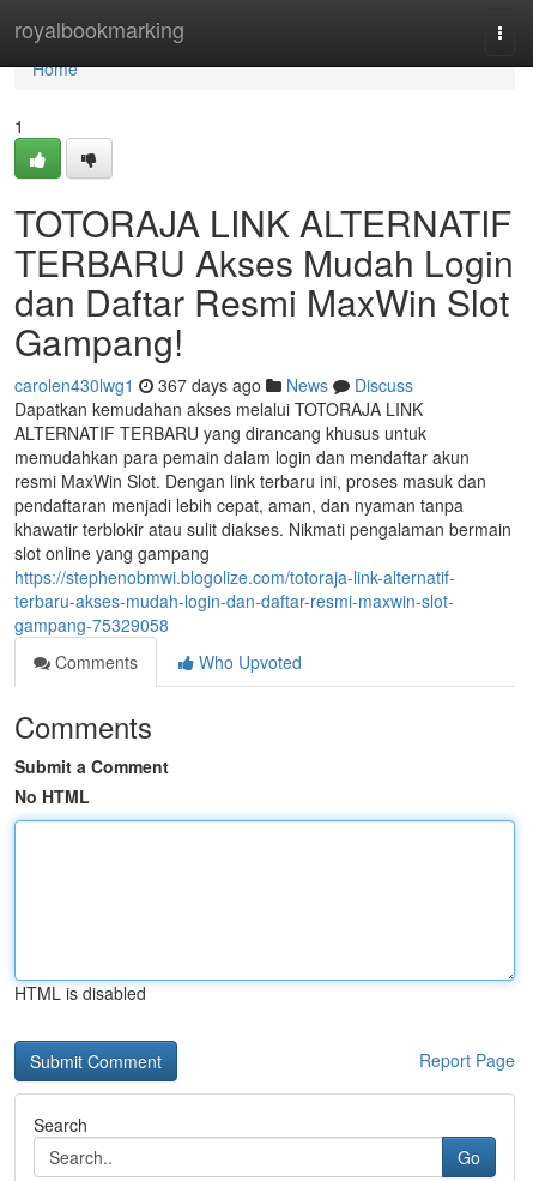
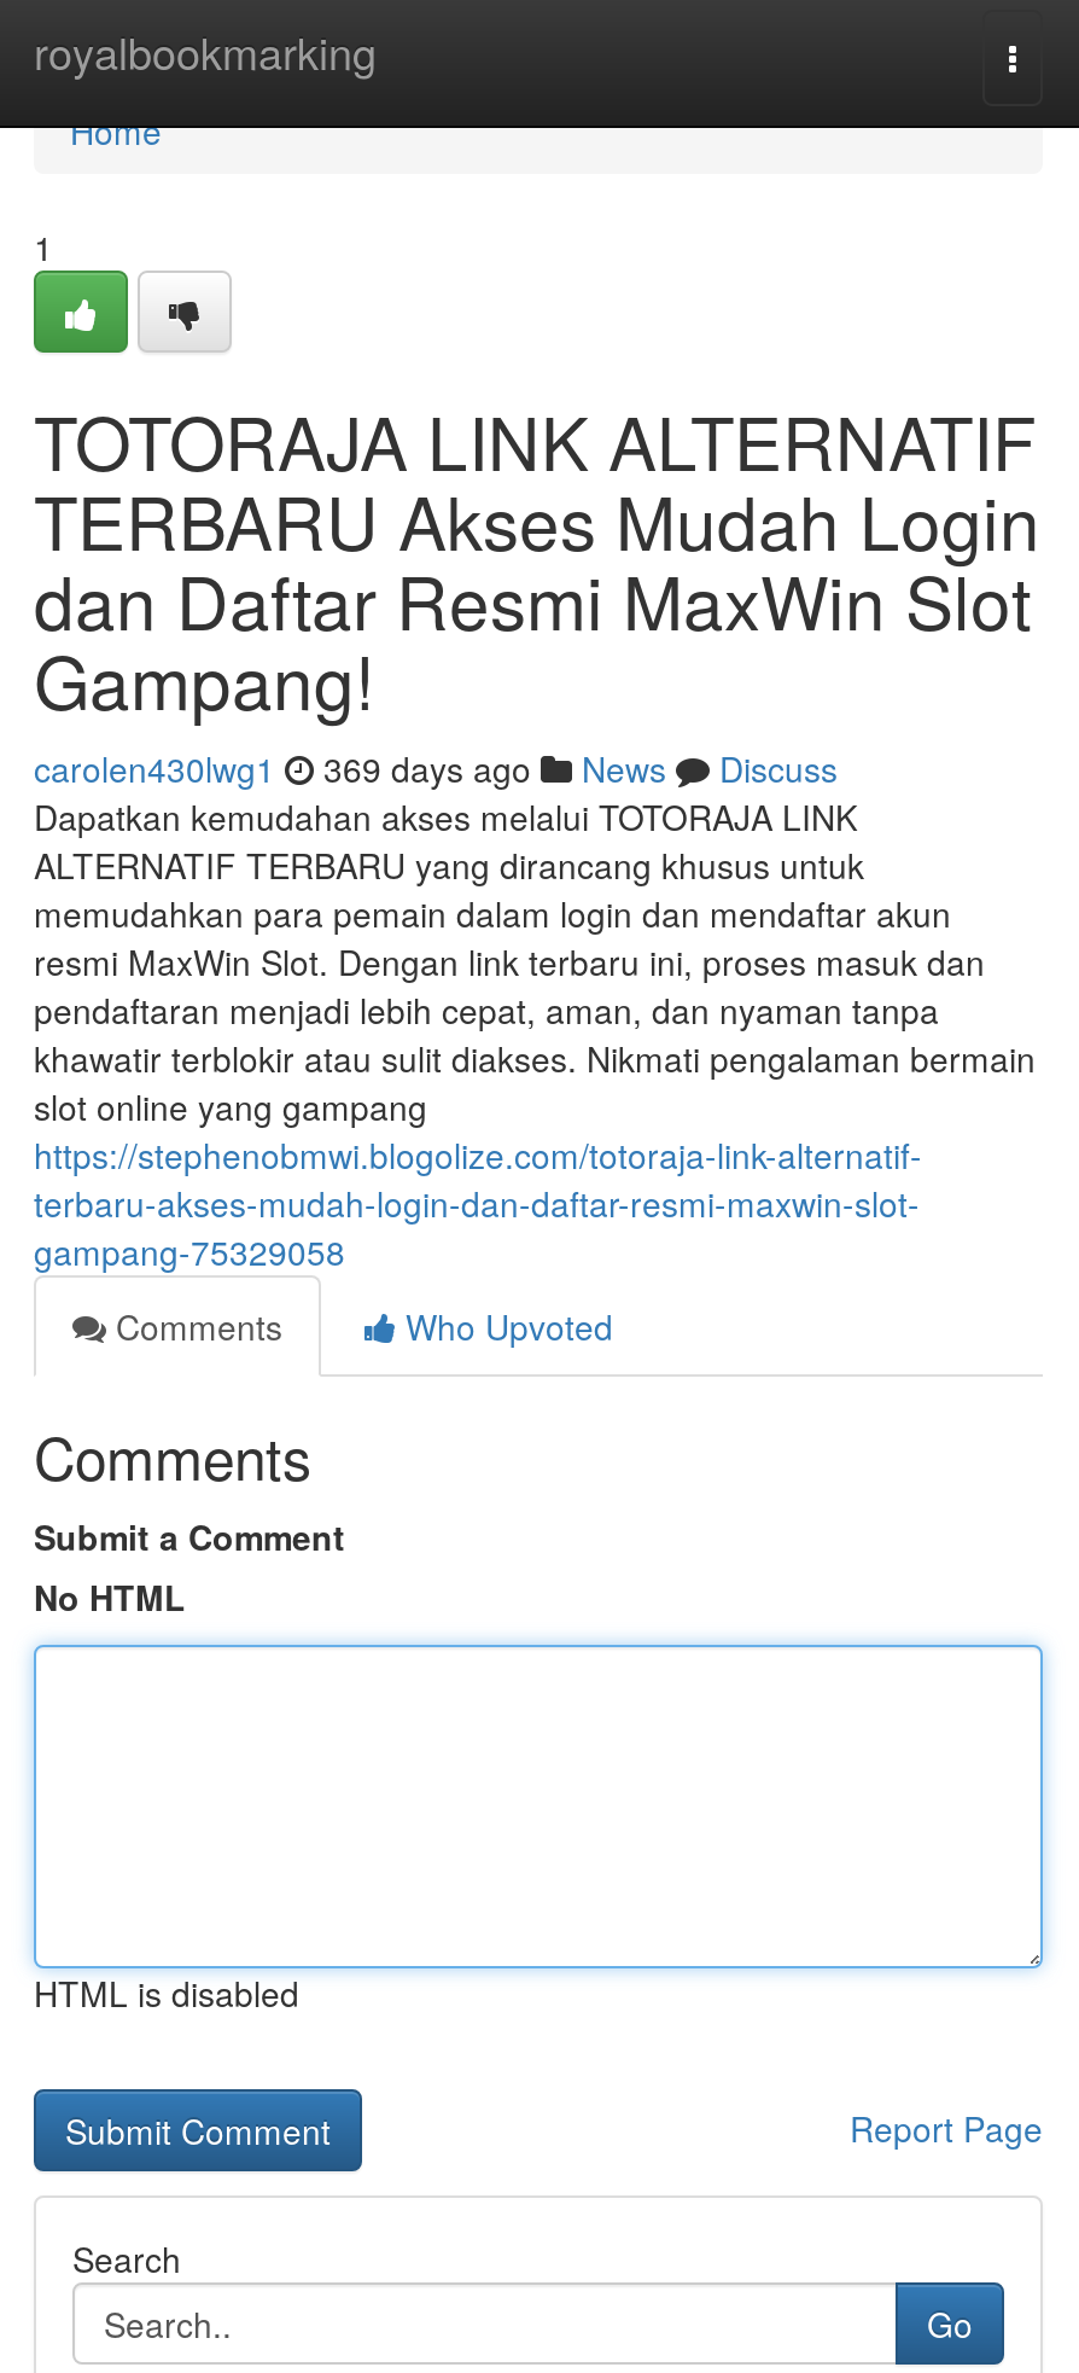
[14,373,413,397] carolen430lwg1 367 days ago News Discuss -> [34,744,838,792] carolen430lwg1 369 days ago News Discuss

